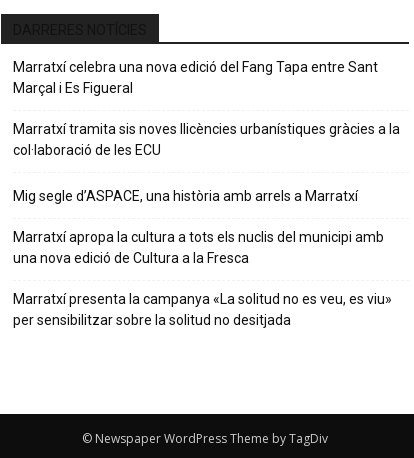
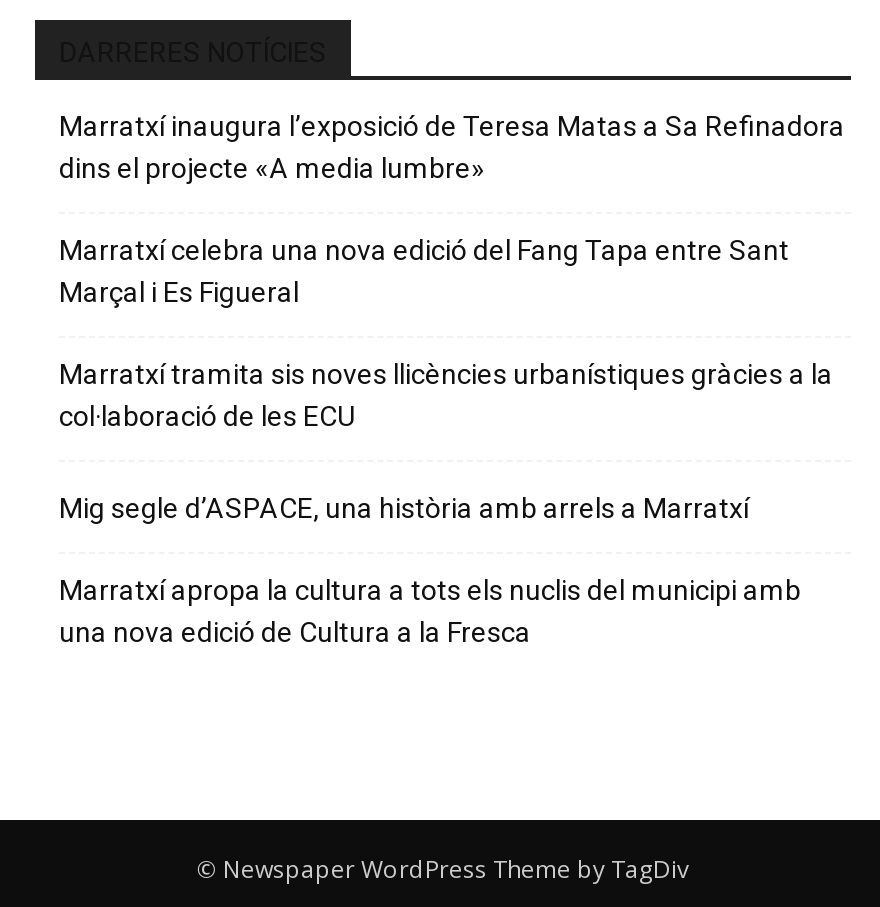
none -> [59,110,845,184] Marratxí inaugura l’exposició de Teresa Matas a Sa Refinadora | dins el projecte «A media lumbre»
moved [13,59,400,266] -> [59,234,833,648]: Marratxí celebra una nova edició del Fang Tapa entre Sant | Marçal i Es Figueral | Marratxí tramita sis noves llicències urbanístiques gràcies a la | col·laboració de les ECU | Mig segle d’ASPACE, una història amb arrels a Marratxí | Marratxí apropa la cultura a tots els nuclis del municipi amb | una nova edició de Cultura a la Fresca
[13,291,392,328] Marratxí presenta la campanya «La solitud no es veu, es viu» | per sensibilitzar sobre la solitud no desitjada -> none

